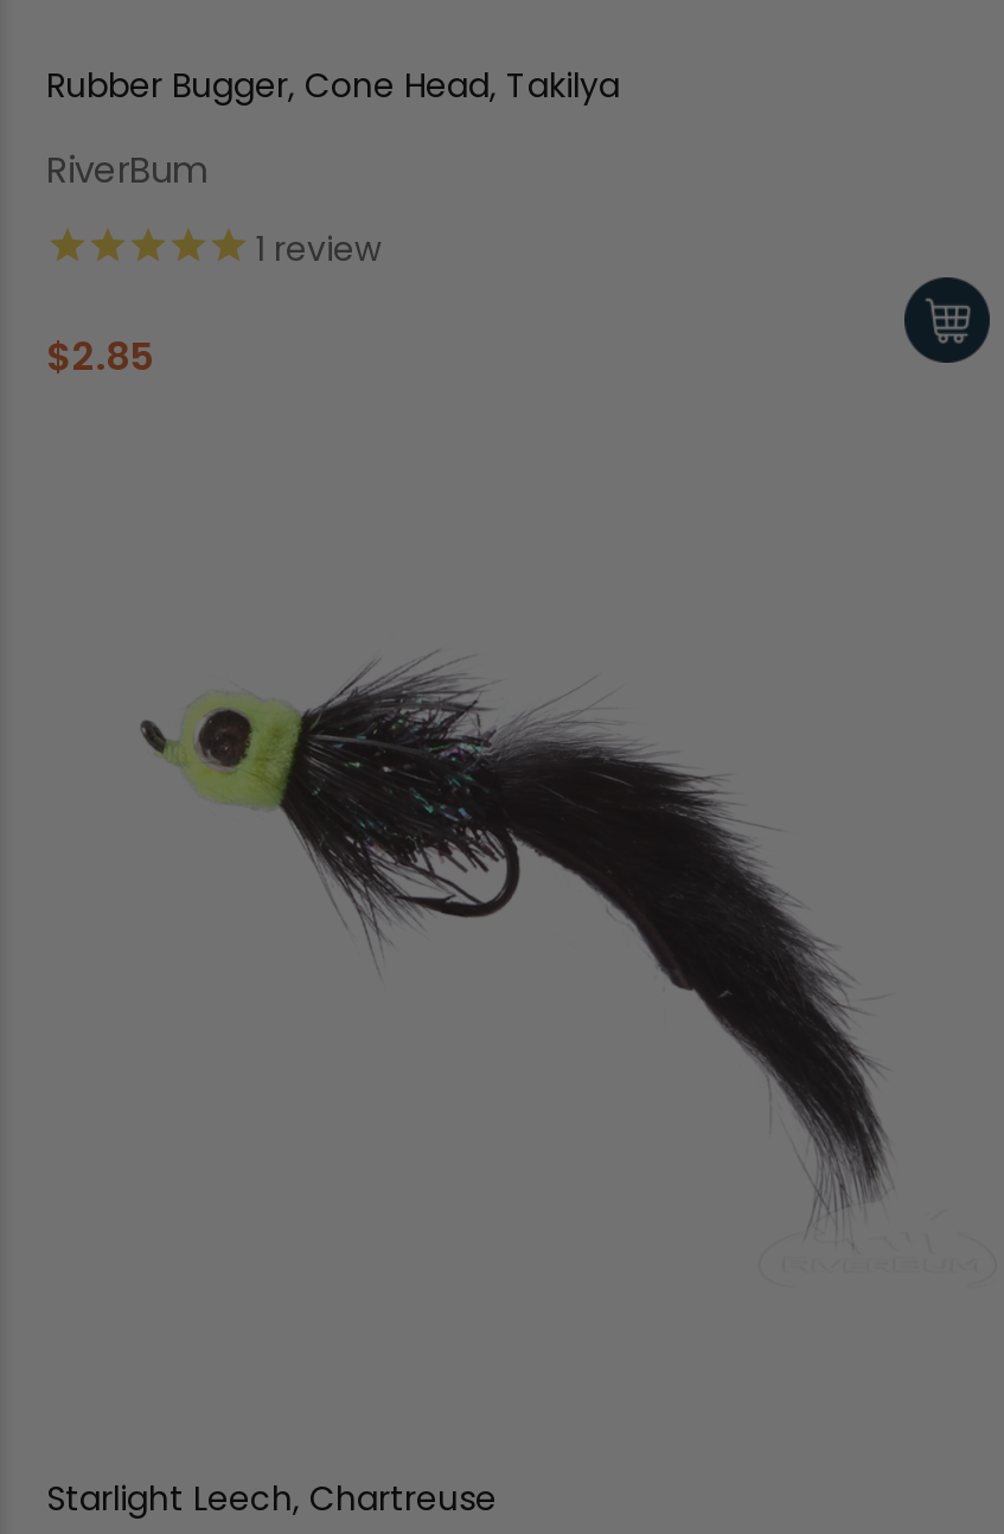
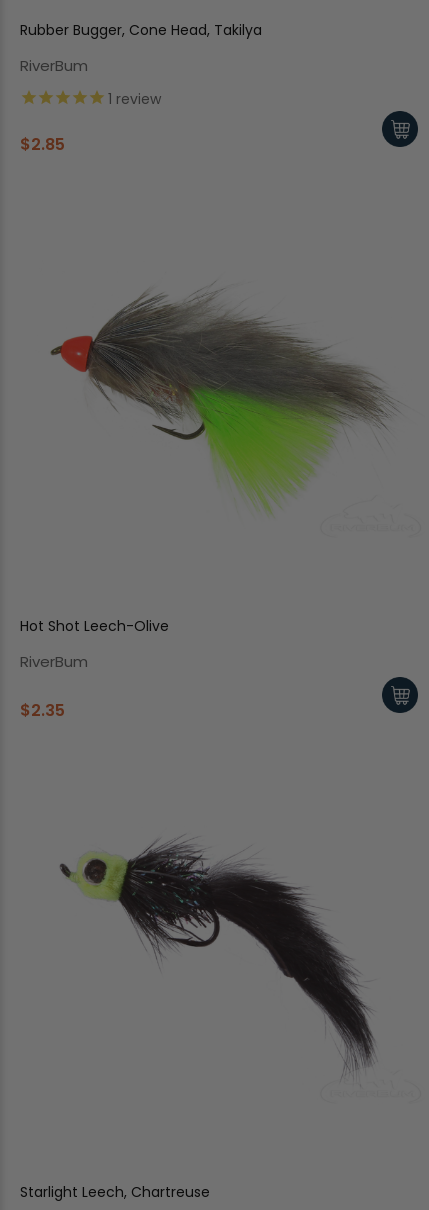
none -> [20,616,169,722] Hot Shot Leech-Olive | RiverBum | $2.35
none -> [50,289,398,516] [image]

